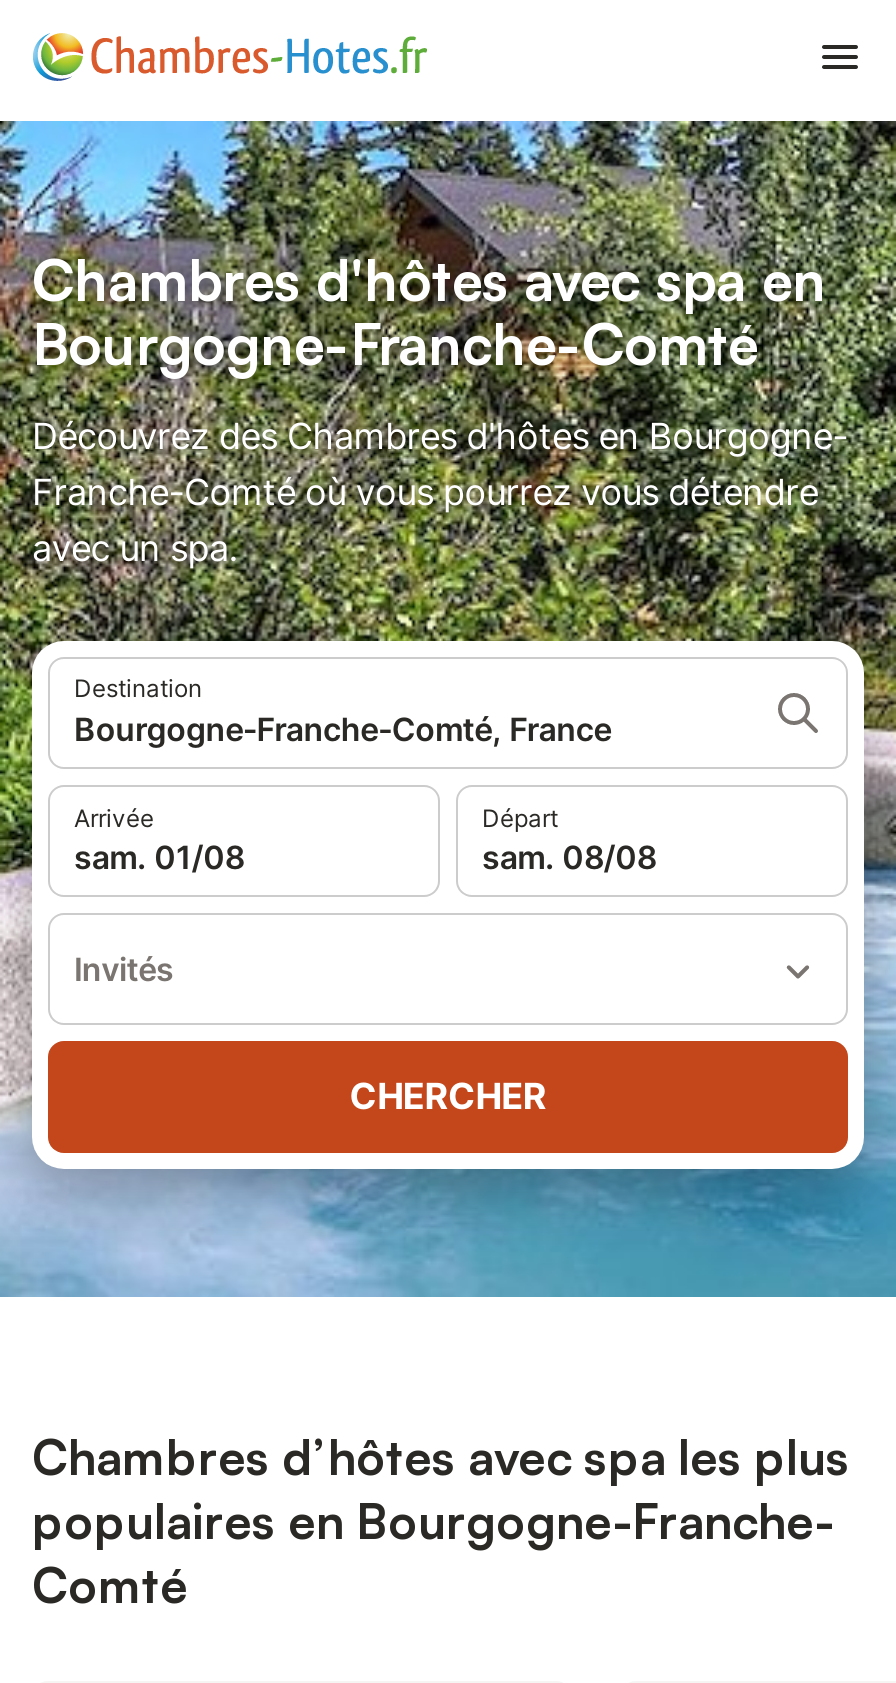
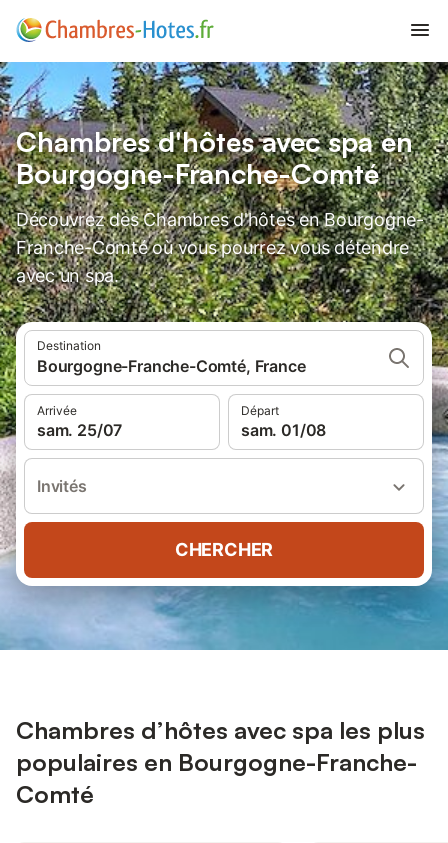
[74,837,244,877] sam. 01/08 -> [37,420,122,440] sam. 25/07
[482,837,656,877] sam. 08/08 -> [241,420,326,440] sam. 01/08

